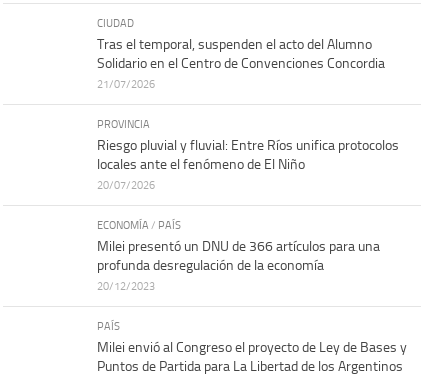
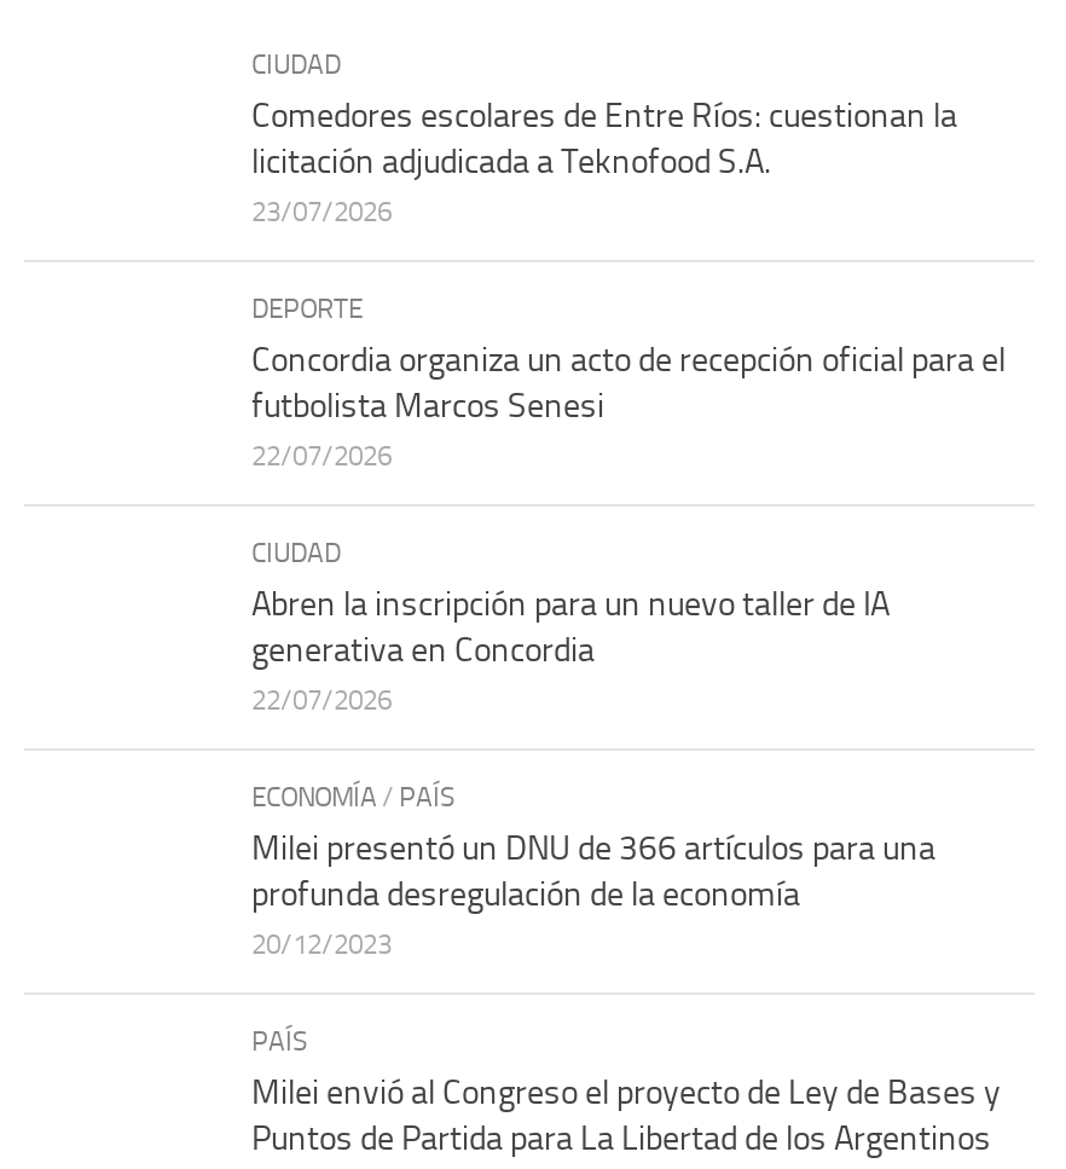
[97,36,399,192] Tras el temporal, suspenden el acto del Alumno | Solidario en el Centro de Convenciones Concordia | 21/07/2026 | PROVINCIA | Riesgo pluvial y fluvial: Entre Ríos unifica protocolos | locales ante el fenómeno de El Niño | 20/07/2026 -> [251,96,1006,717] Comedores escolares de Entre Ríos: cuestionan la | licitación adjudicada a Teknofood S.A. | 23/07/2026 | DEPORTE | Concordia organiza un acto de recepción oficial para el | futbolista Marcos Senesi | 22/07/2026 | CIUDAD | Abren la inscripción para un nuevo taller de IA | generativa en Concordia | 22/07/2026

